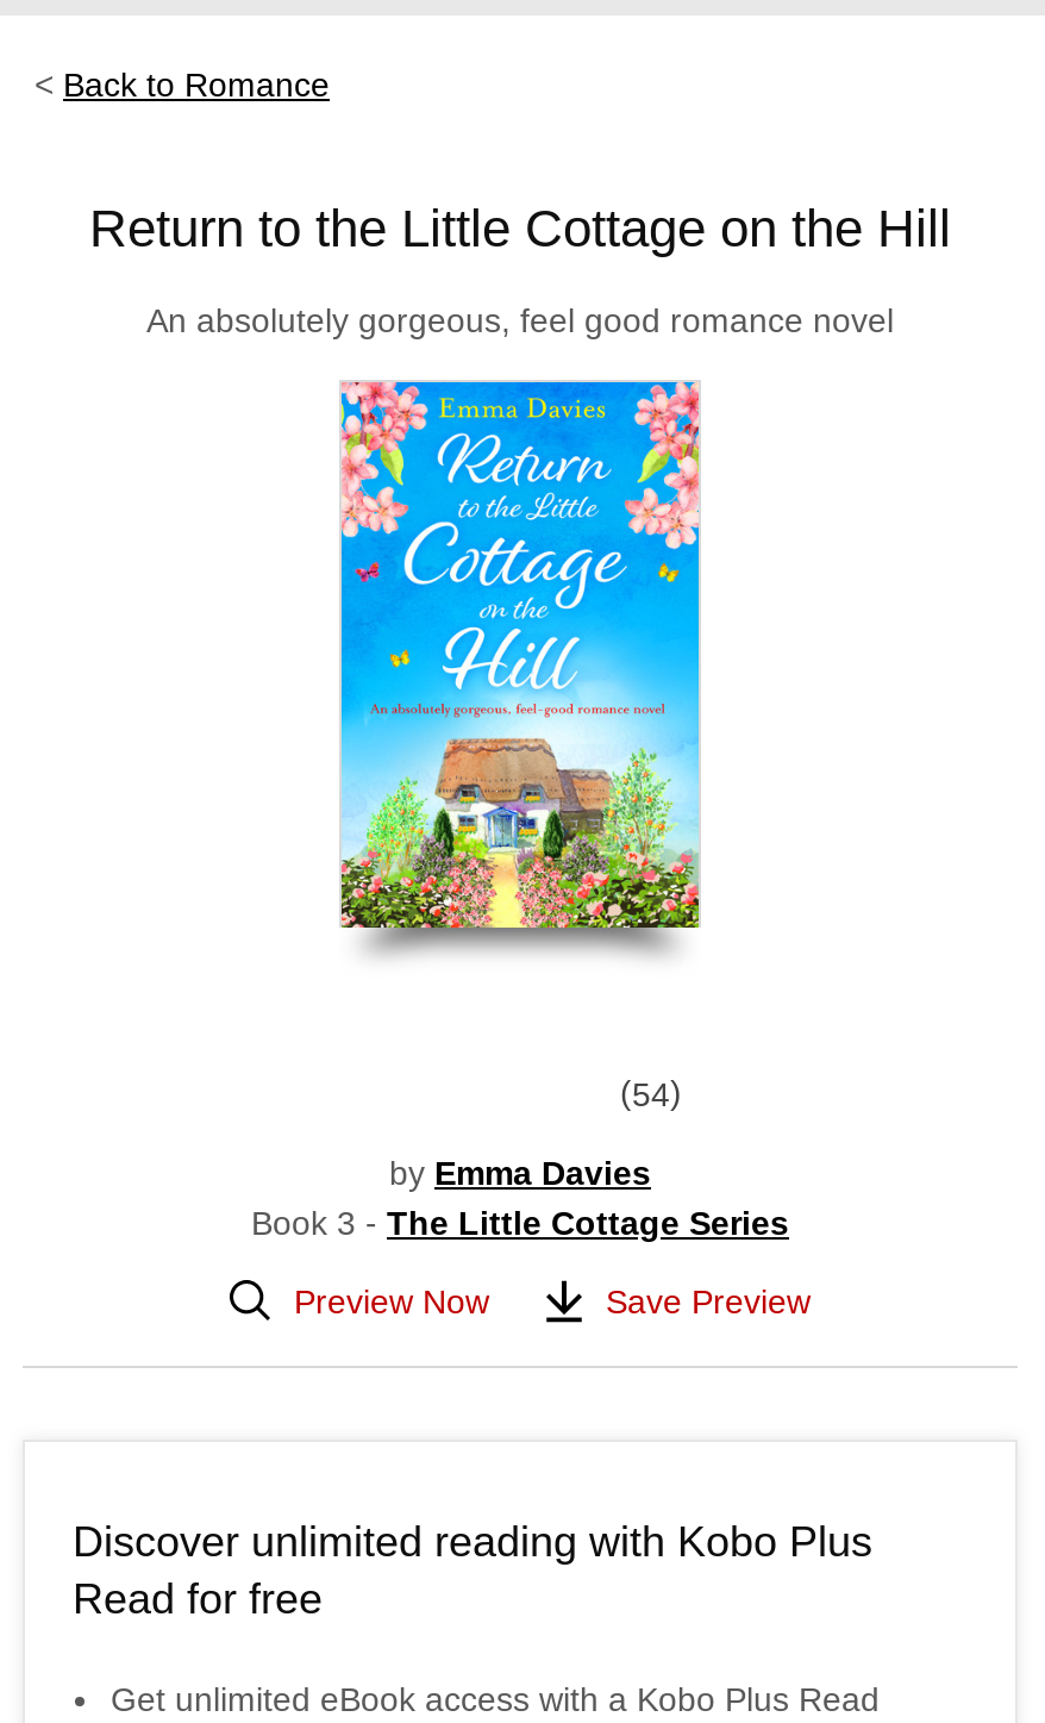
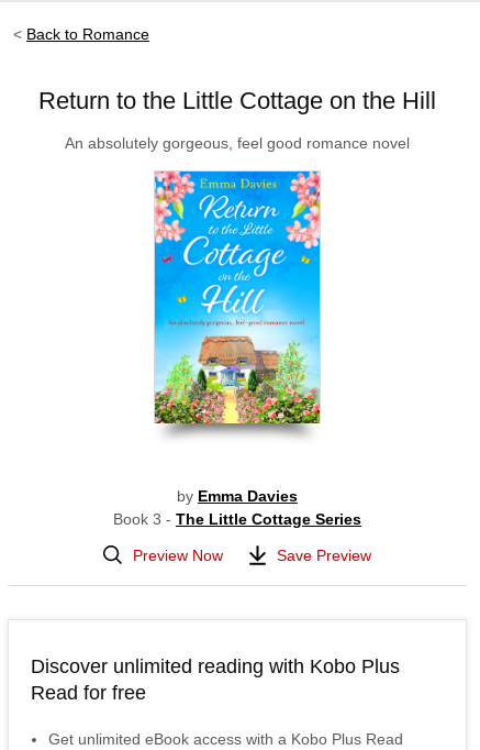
[632,1075,670,1113] 54 -> none

